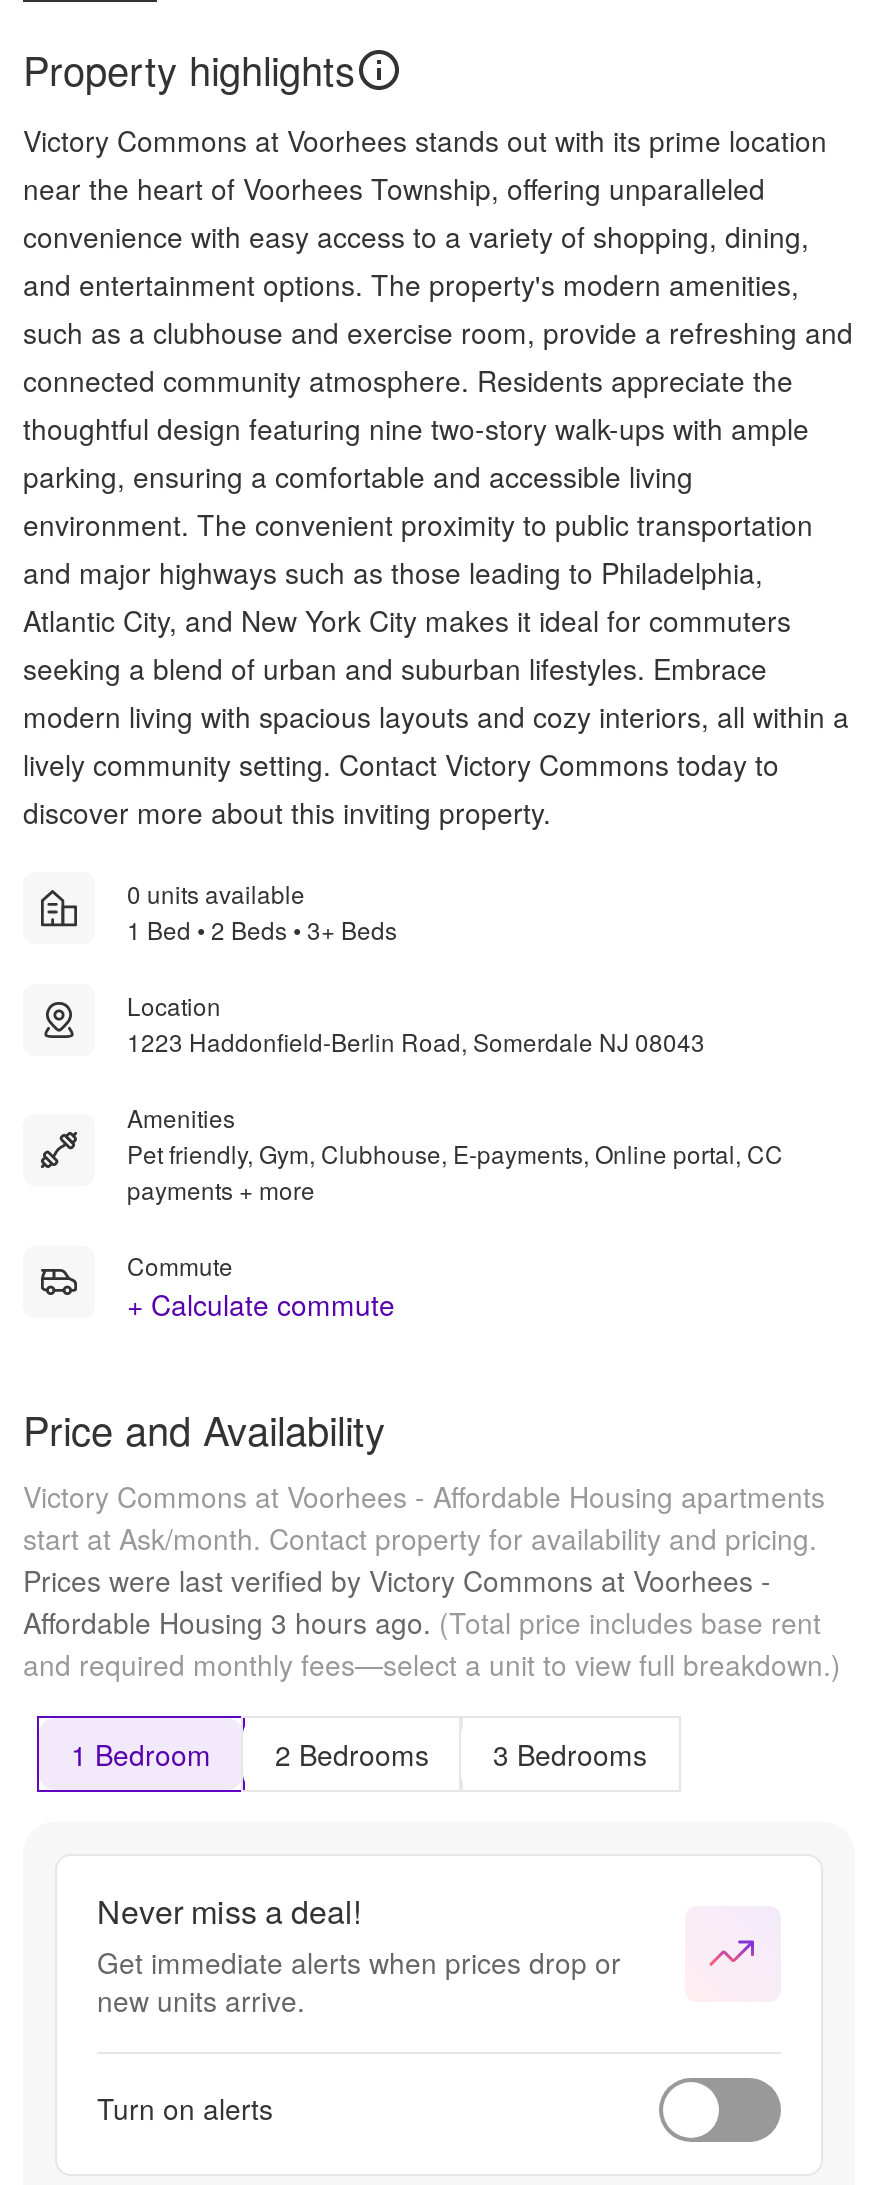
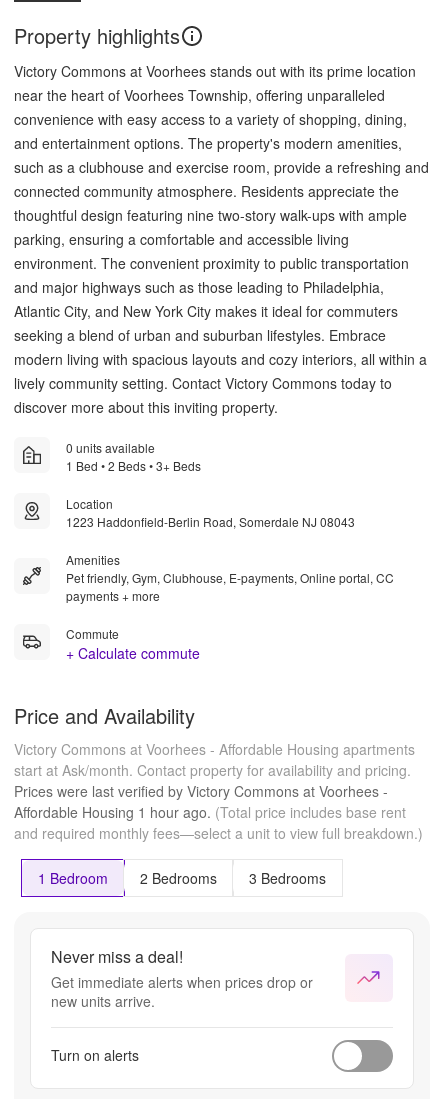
[23,1601,821,1641] Affordable Housing 3 hours ago. (Total price includes base rent -> [14,802,406,822] Affordable Housing 1 hour ago. (Total price includes base rent

